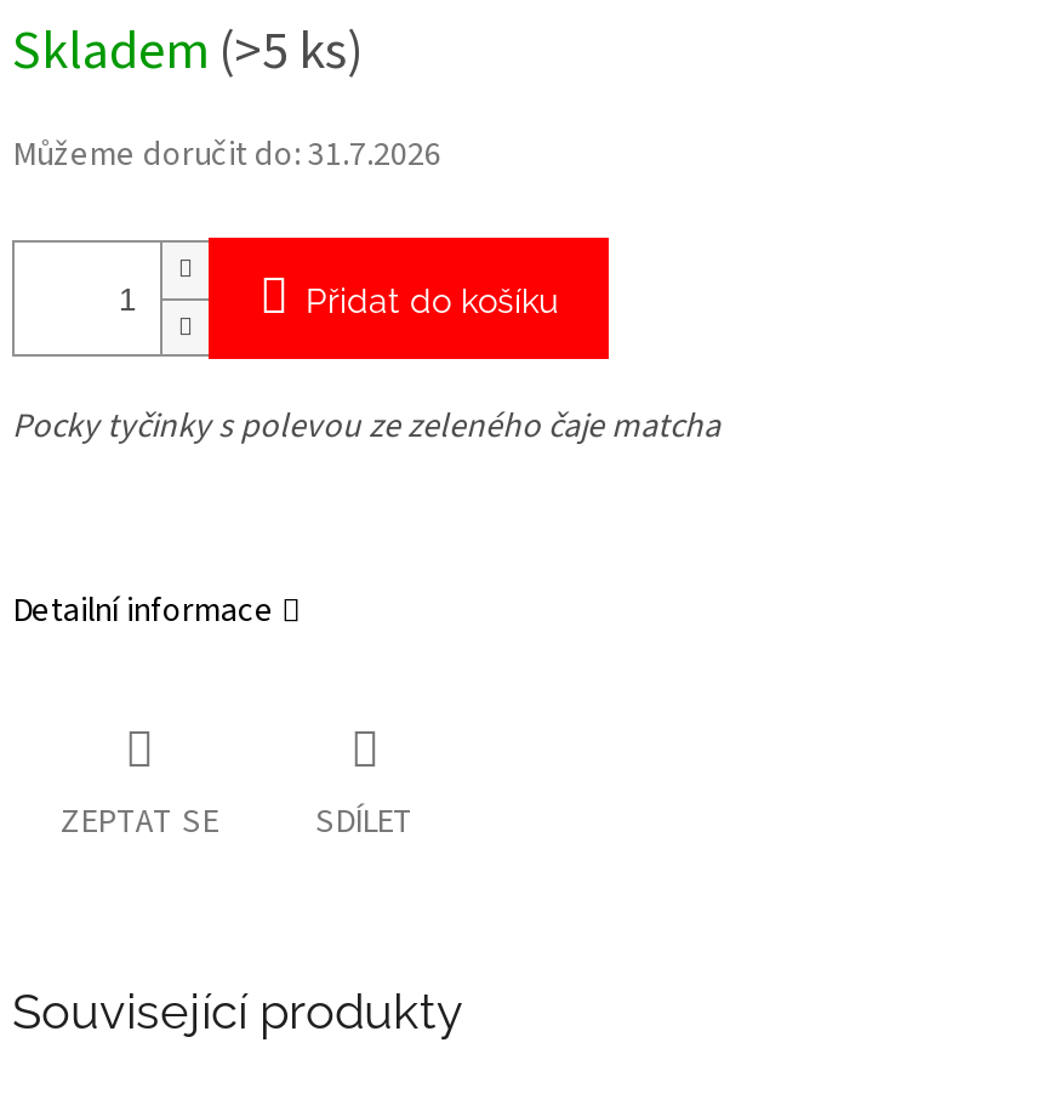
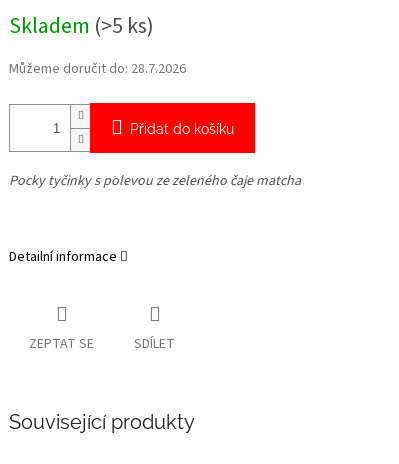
[12,132,441,180] Můžeme doručit do: 31.7.2026 -> [9,59,186,79] Můžeme doručit do: 28.7.2026

